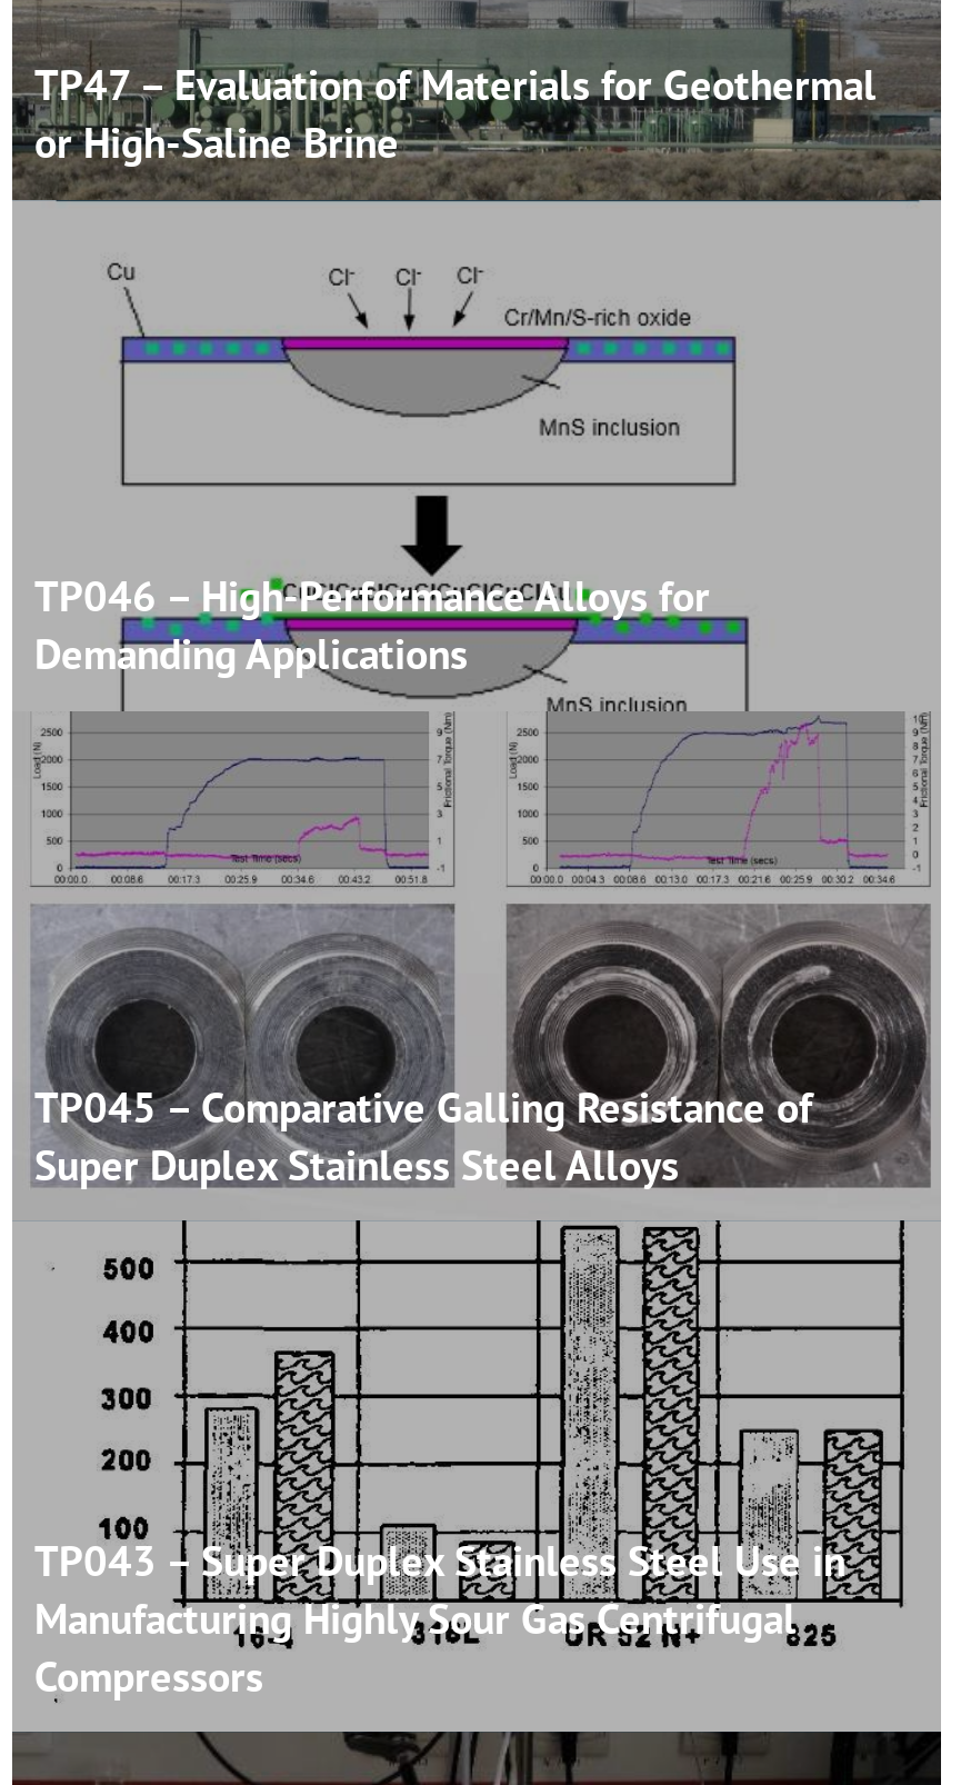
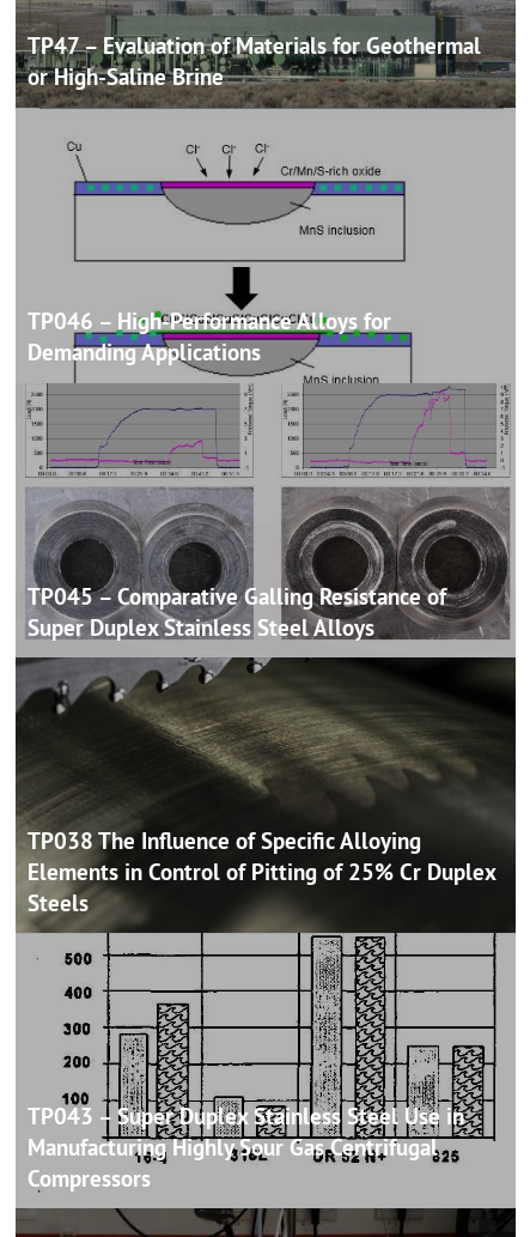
none -> [16,656,516,933] [image] | TP038 The Influence of Specific Alloying | Elements in Control of Pitting of 25% Cr Duplex | Steels

